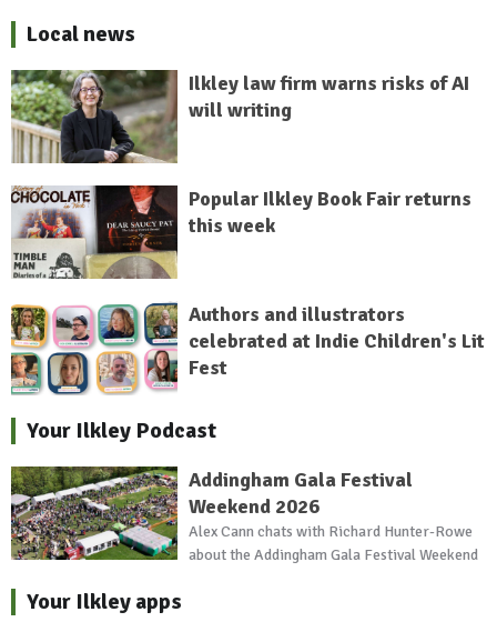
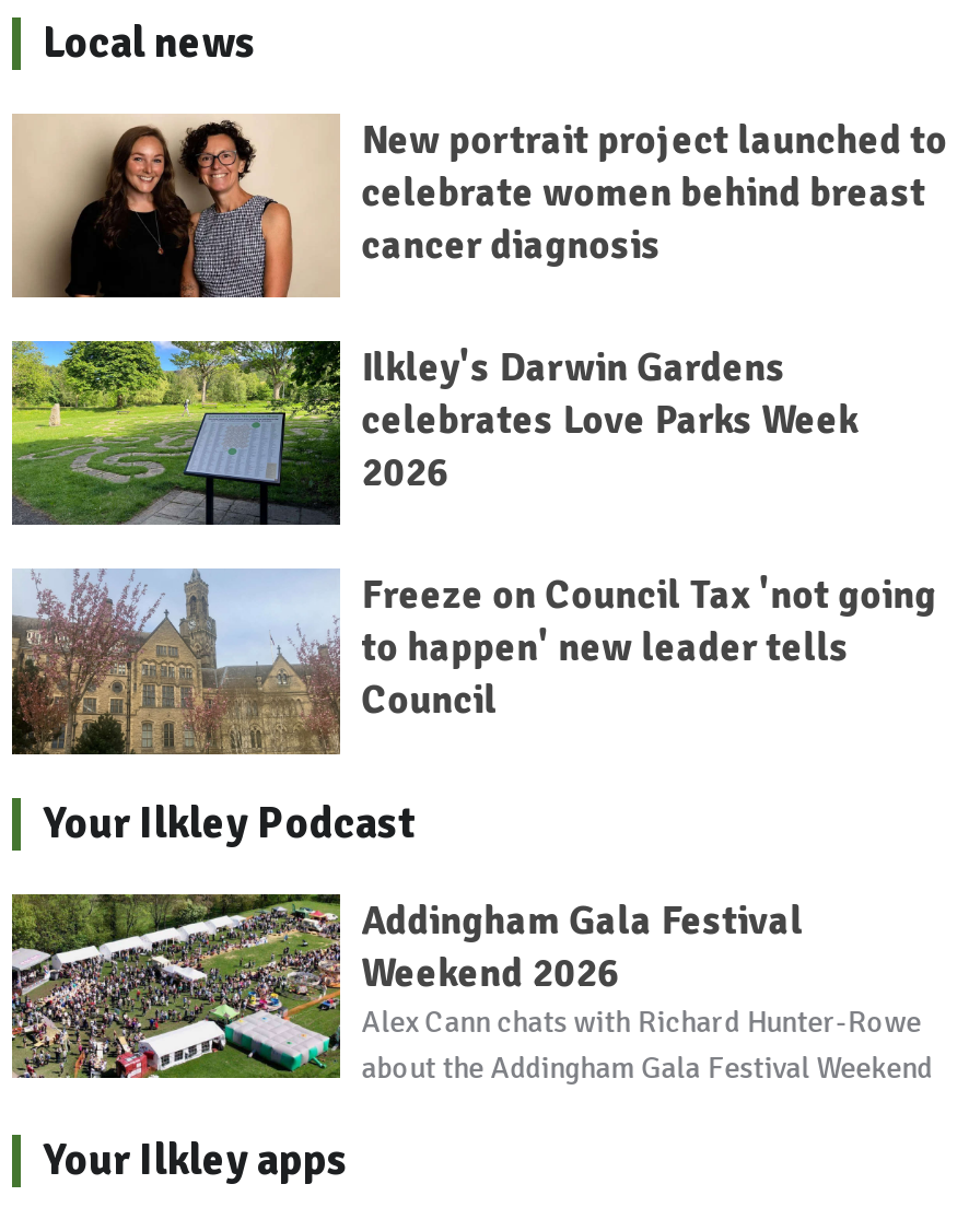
[11,69,469,164] [image] | Ilkley law firm warns risks of AI | will writing -> [14,114,948,297] [image] | New portrait project launched to | celebrate women behind breast | cancer diagnosis
[10,184,471,280] [image] | Popular Ilkley Book Fair returns | this week -> [10,339,858,527] [image] | Ilkley's Darwin Gardens | celebrates Love Parks Week | 2026
[10,302,485,395] [image] | Authors and illustrators | celebrated at Indie Children's Lit | Fest -> [10,568,937,757] [image] | Freeze on Council Tax 'not going | to happen' new leader tells | Council

